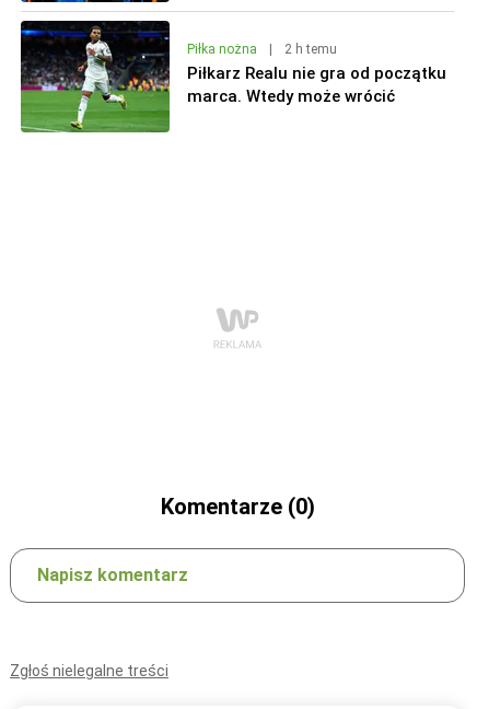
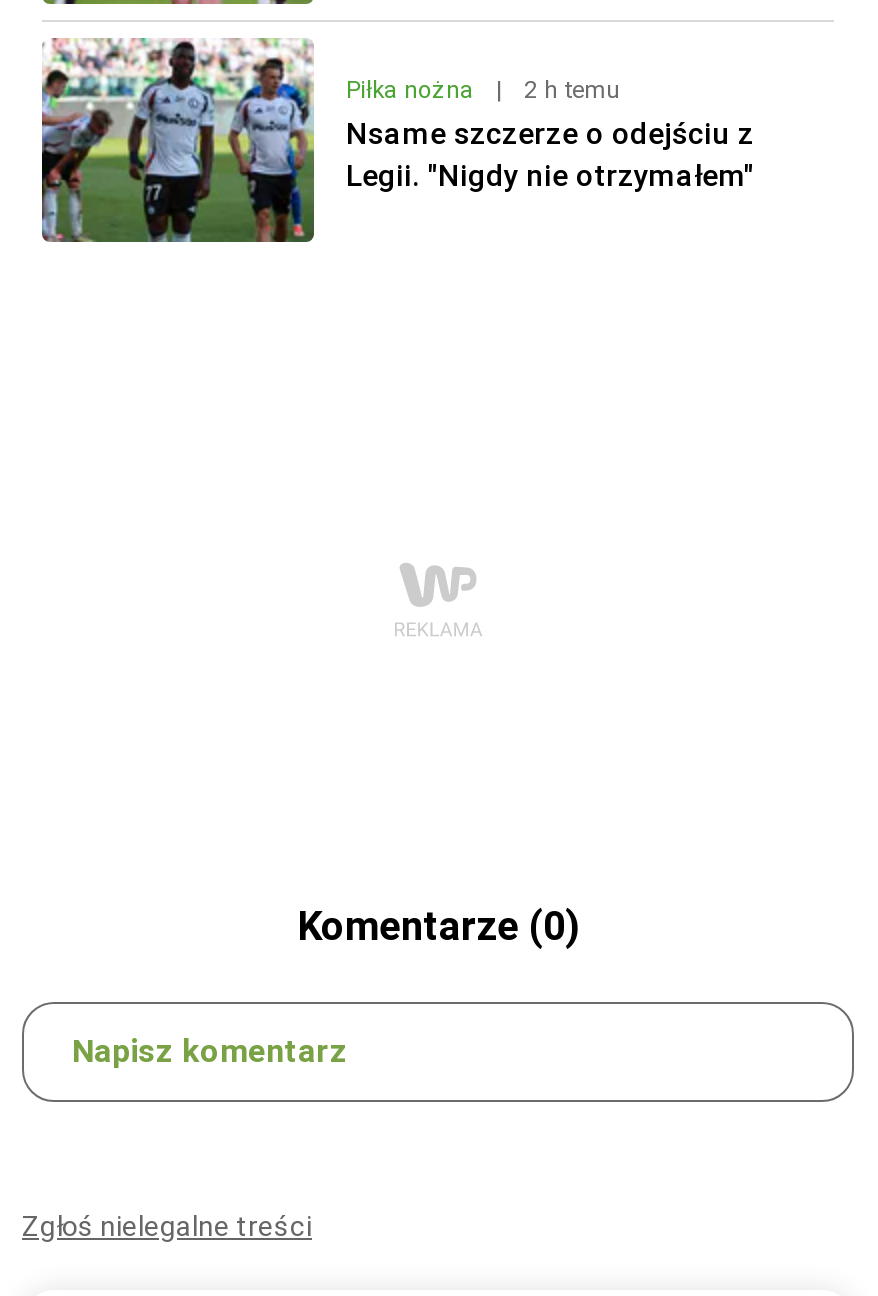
[20,20,446,133] [image] | Piłkarz Realu nie gra od początku | marca. Wtedy może wrócić -> [40,38,754,244] [image] | Nsame szczerze o odejściu z | Legii. "Nigdy nie otrzymałem"

